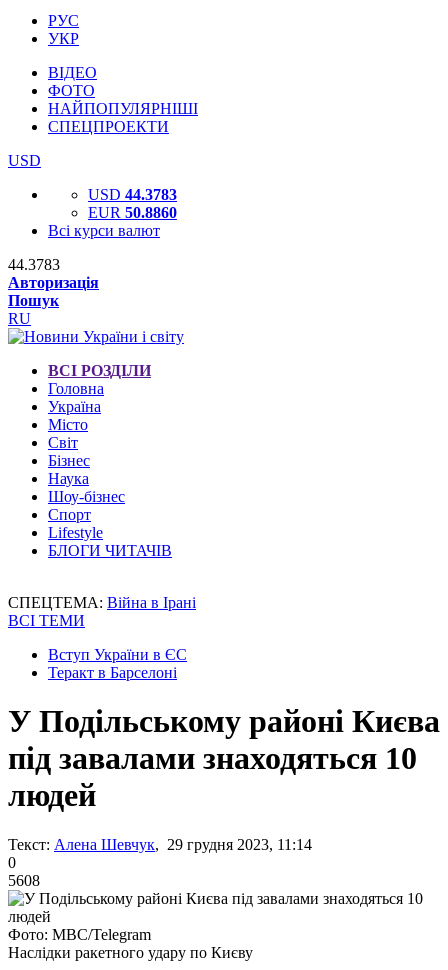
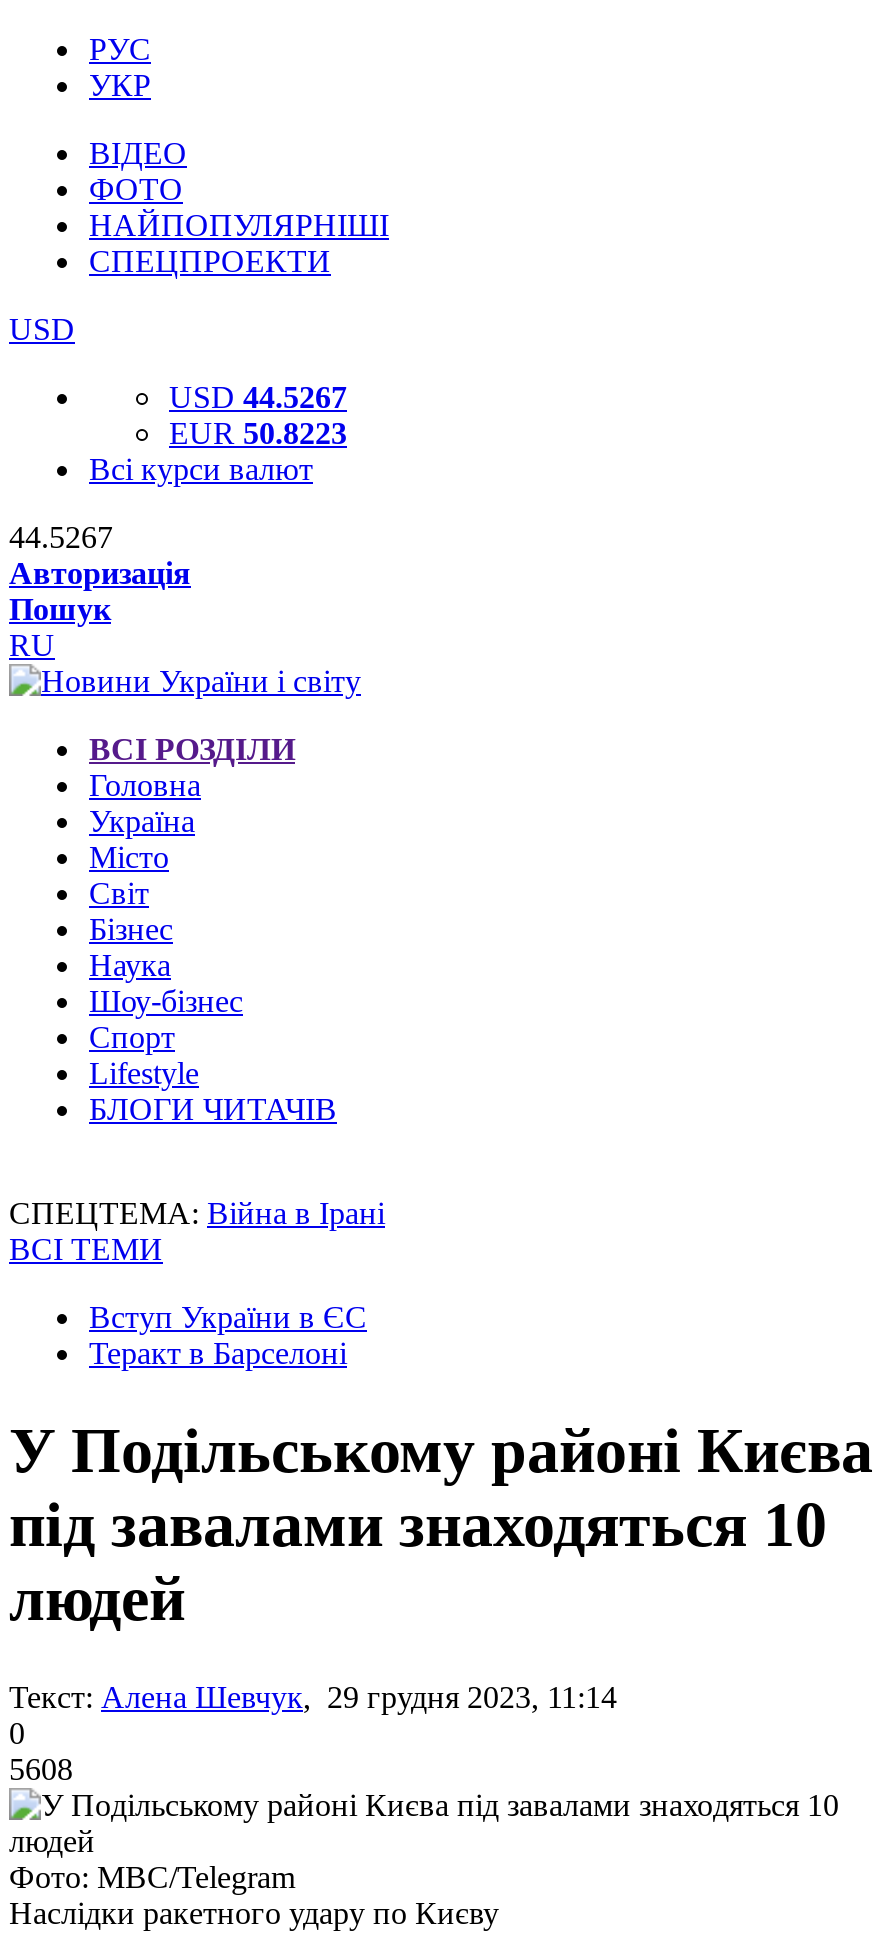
[88,186,177,203] USD 44.3783 -> [169,380,347,414] USD 44.5267
[88,204,177,221] EUR 50.8860 -> [169,416,347,450] EUR 50.8223
[8,256,60,273] 44.3783 -> [9,520,113,554] 44.5267

